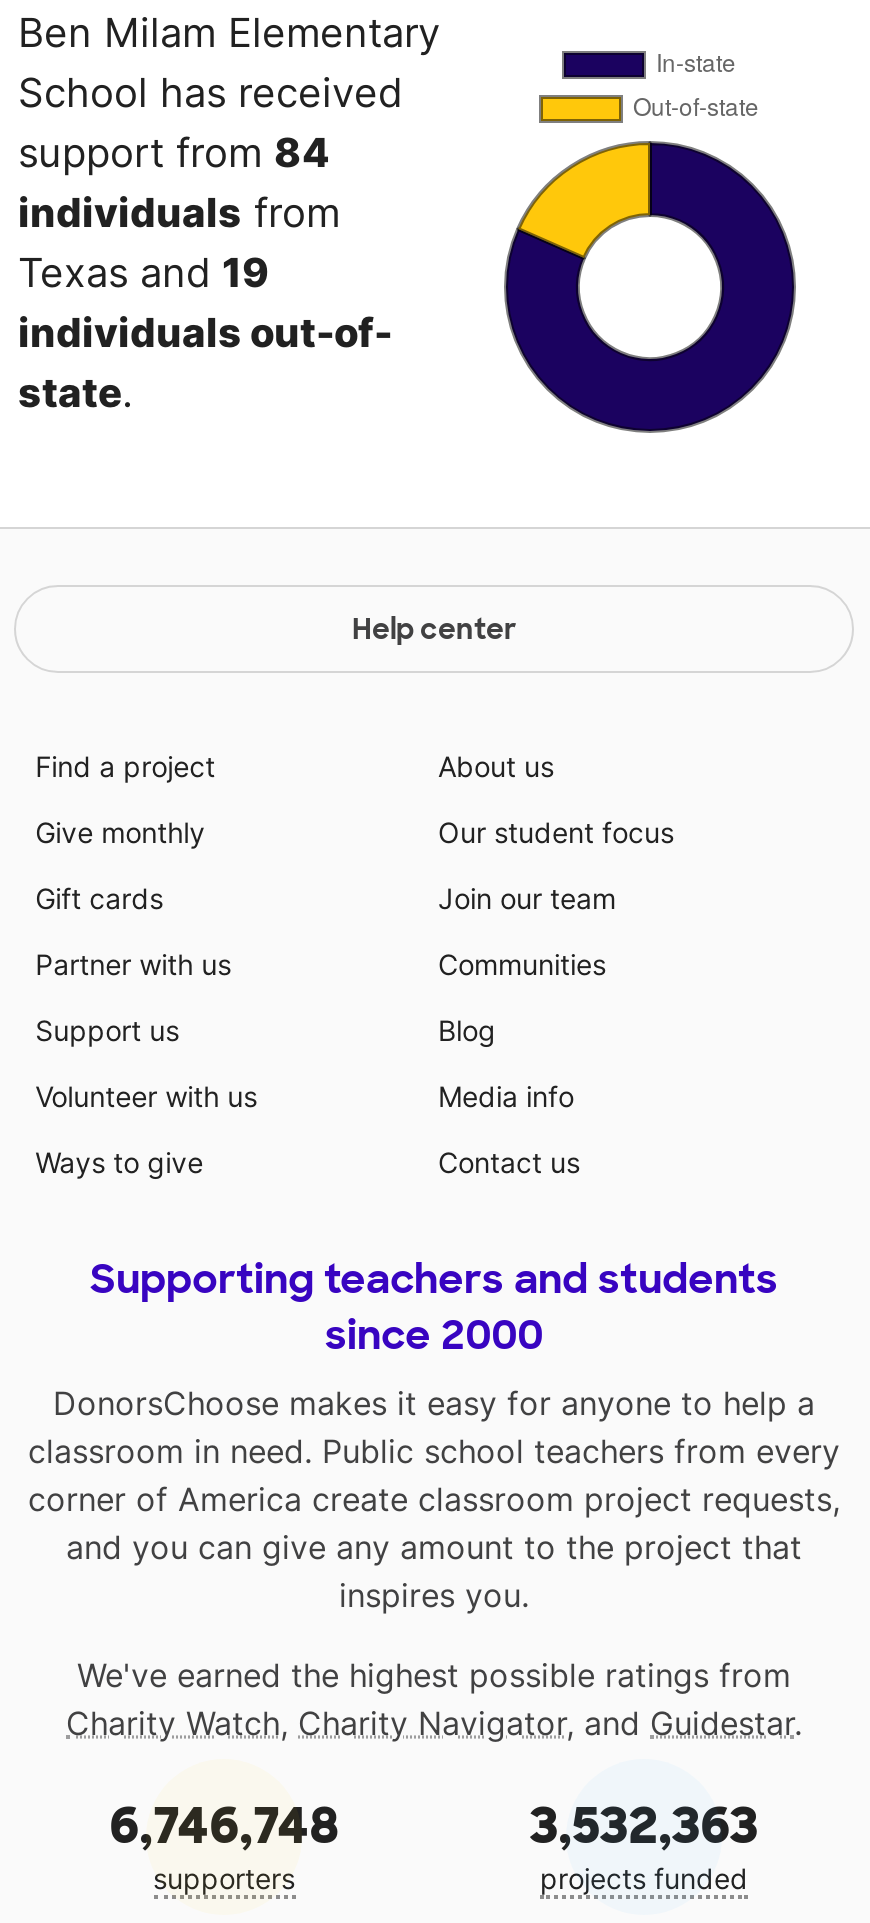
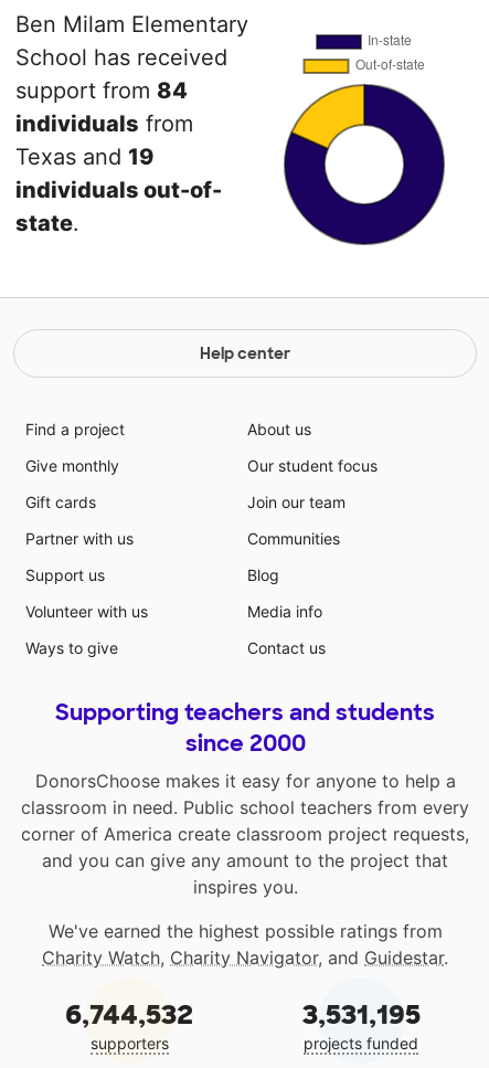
[109,1796,339,1858] 6,746,748 -> [65,998,193,1032] 6,744,532
[530,1796,758,1858] 3,532,363 -> [302,998,420,1032] 3,531,195

